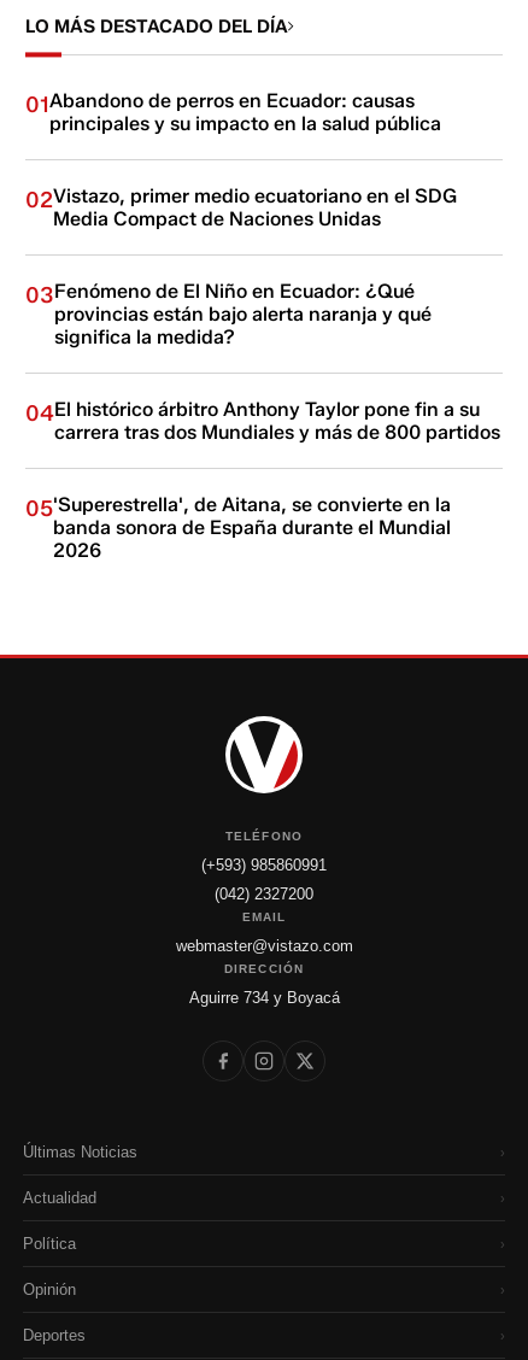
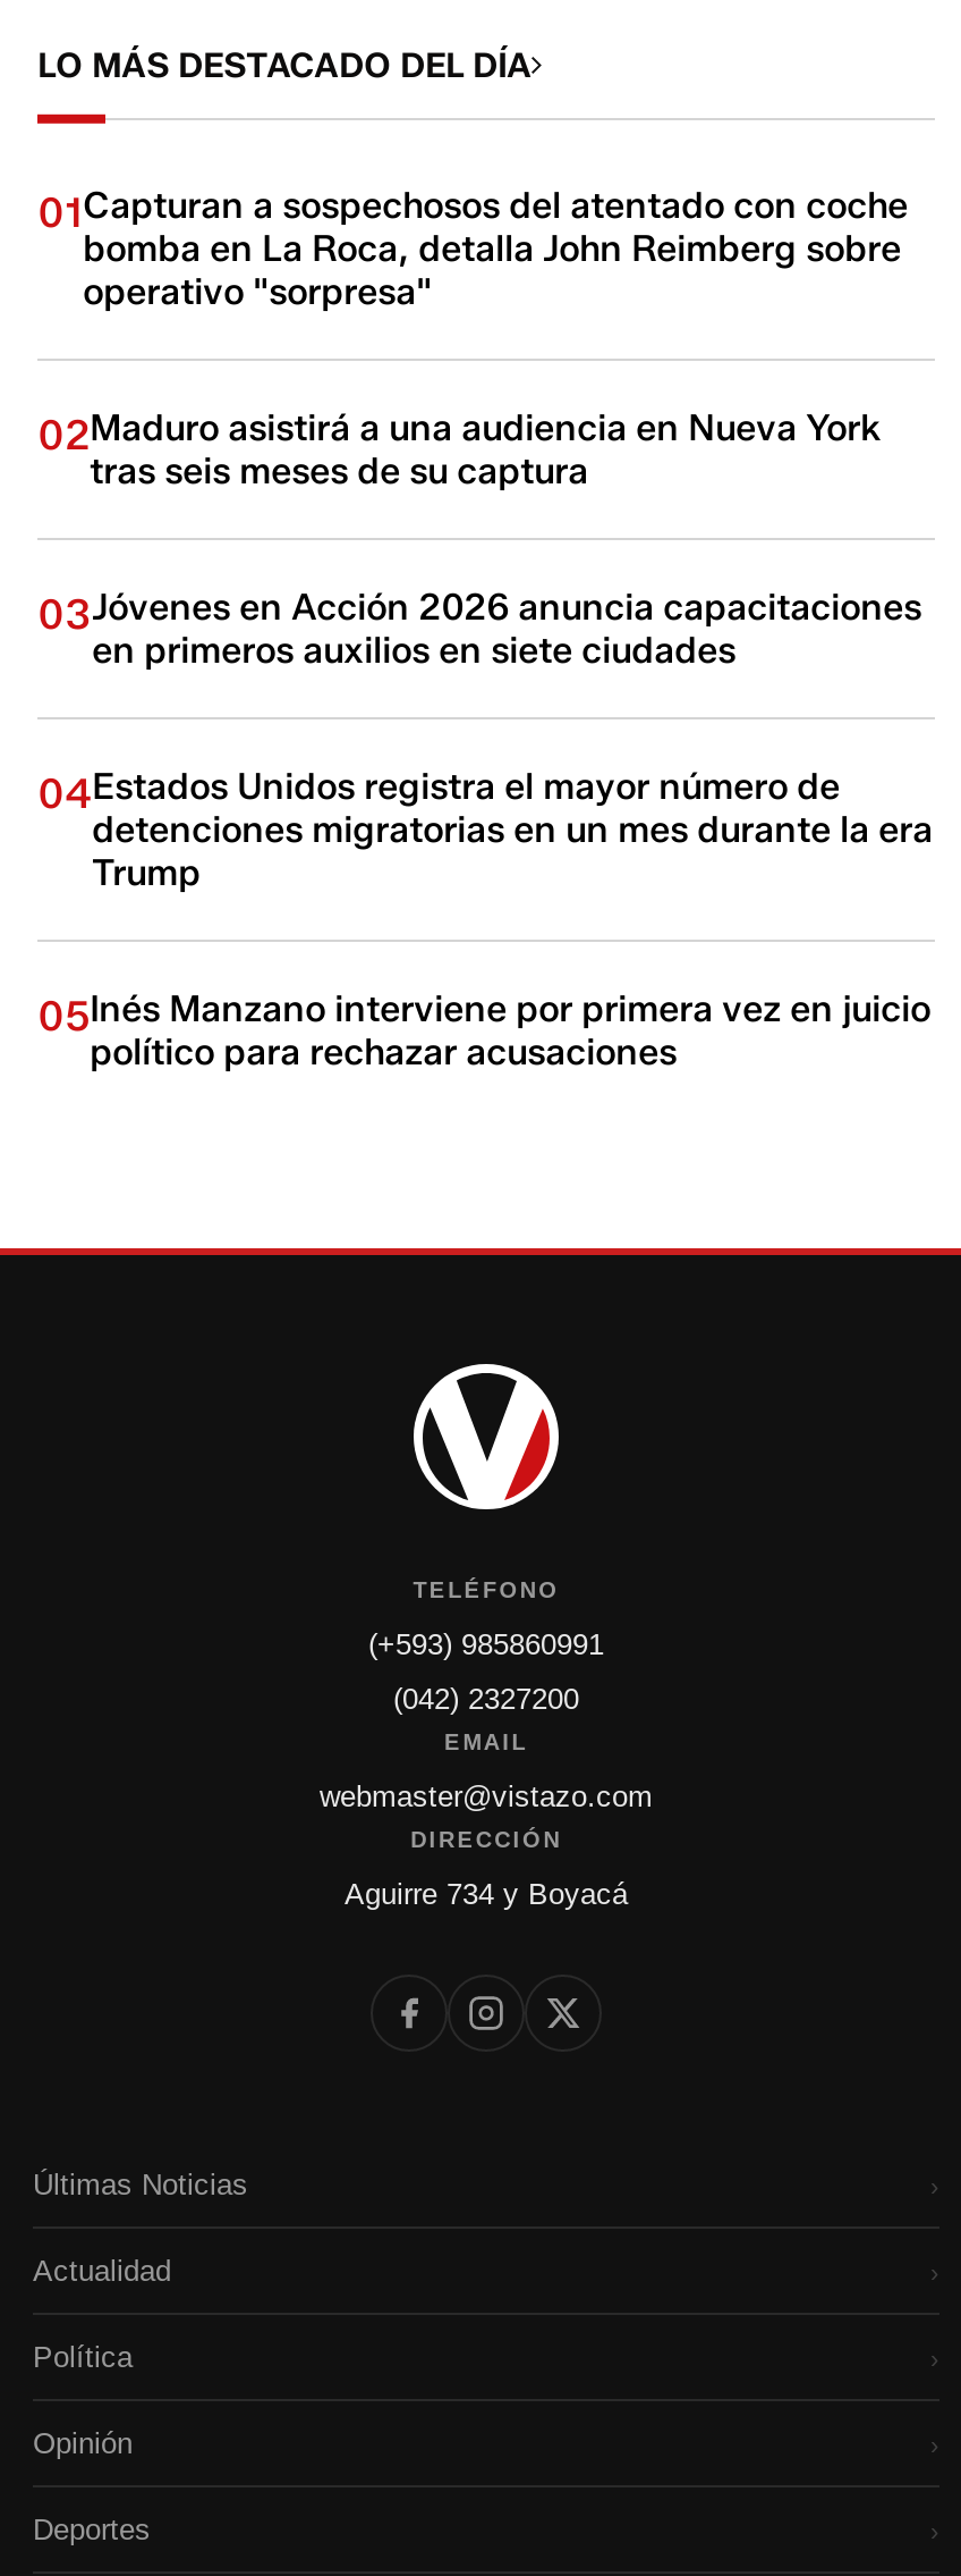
[25,89,441,135] 01Abandono de perros en Ecuador: causas | principales y su impacto en la salud pública -> [38,184,908,313] 01Capturan a sospechosos del atentado con coche | bomba en La Roca, detalla John Reimberg sobre | operativo "sorpresa"
[25,184,457,230] 02Vistazo, primer medio ecuatoriano en el SDG | Media Compact de Naciones Unidas -> [38,406,881,493] 02Maduro asistirá a una audiencia en Nueva York | tras seis meses de su captura
[25,280,432,348] 03Fenómeno de El Niño en Ecuador: ¿Qué | provincias están bajo alerta naranja y qué | significa la medida? -> [38,586,922,672] 03Jóvenes en Acción 2026 anuncia capacitaciones | en primeros auxilios en siete ciudades
[25,398,500,444] 04El histórico árbitro Anthony Taylor pone fin a su | carrera tras dos Mundiales y más de 800 partidos -> [38,765,933,894] 04Estados Unidos registra el mayor número de | detenciones migratorias en un mes durante la era | Trump
[25,493,451,562] 05'Superestrella', de Aitana, se convierte en la | banda sonora de España durante el Mundial | 2026 -> [38,987,931,1074] 05Inés Manzano interviene por primera vez en juicio | político para rechazar acusaciones

